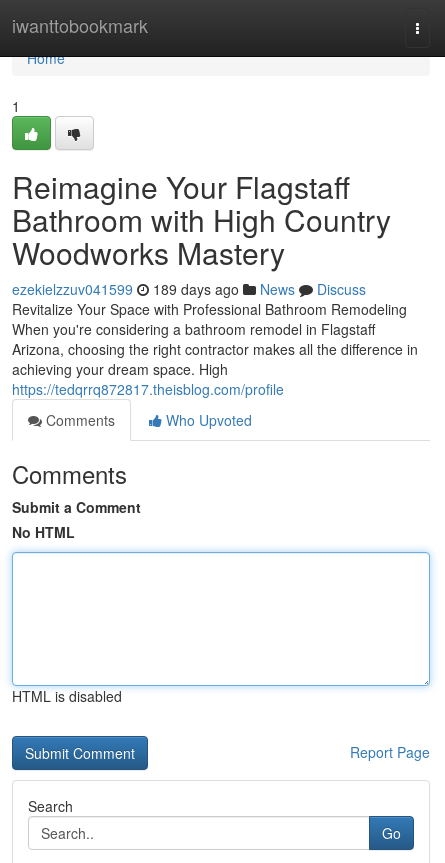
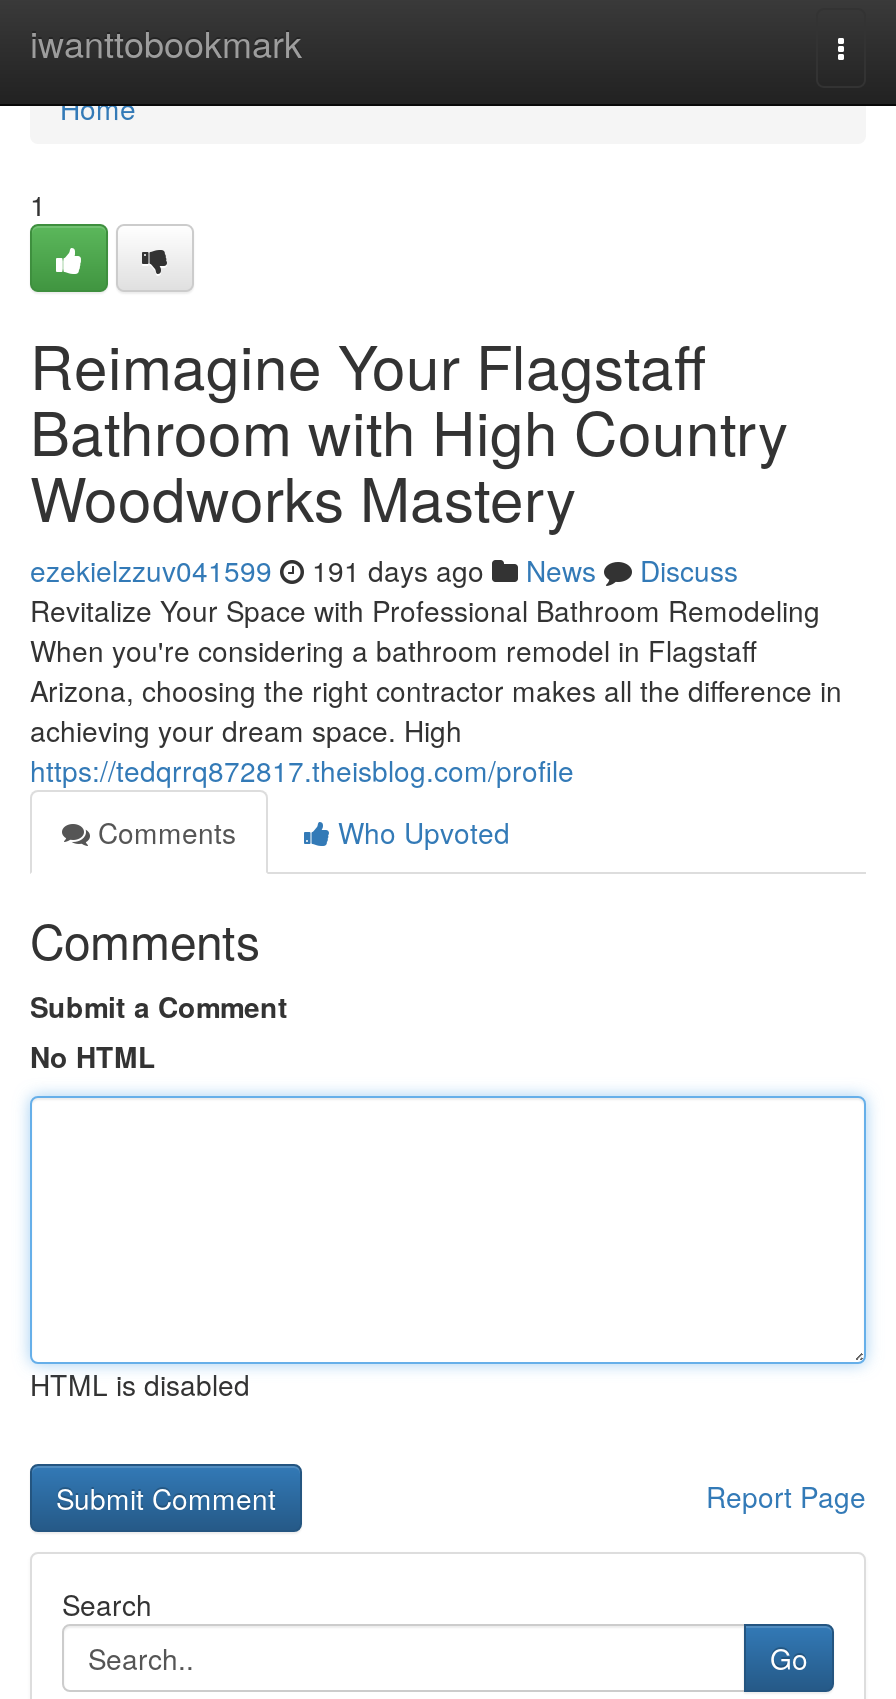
[12,279,366,299] ezekielzzuv041599 189 days ago News Discuss -> [30,550,738,590] ezekielzzuv041599 191 days ago News Discuss

